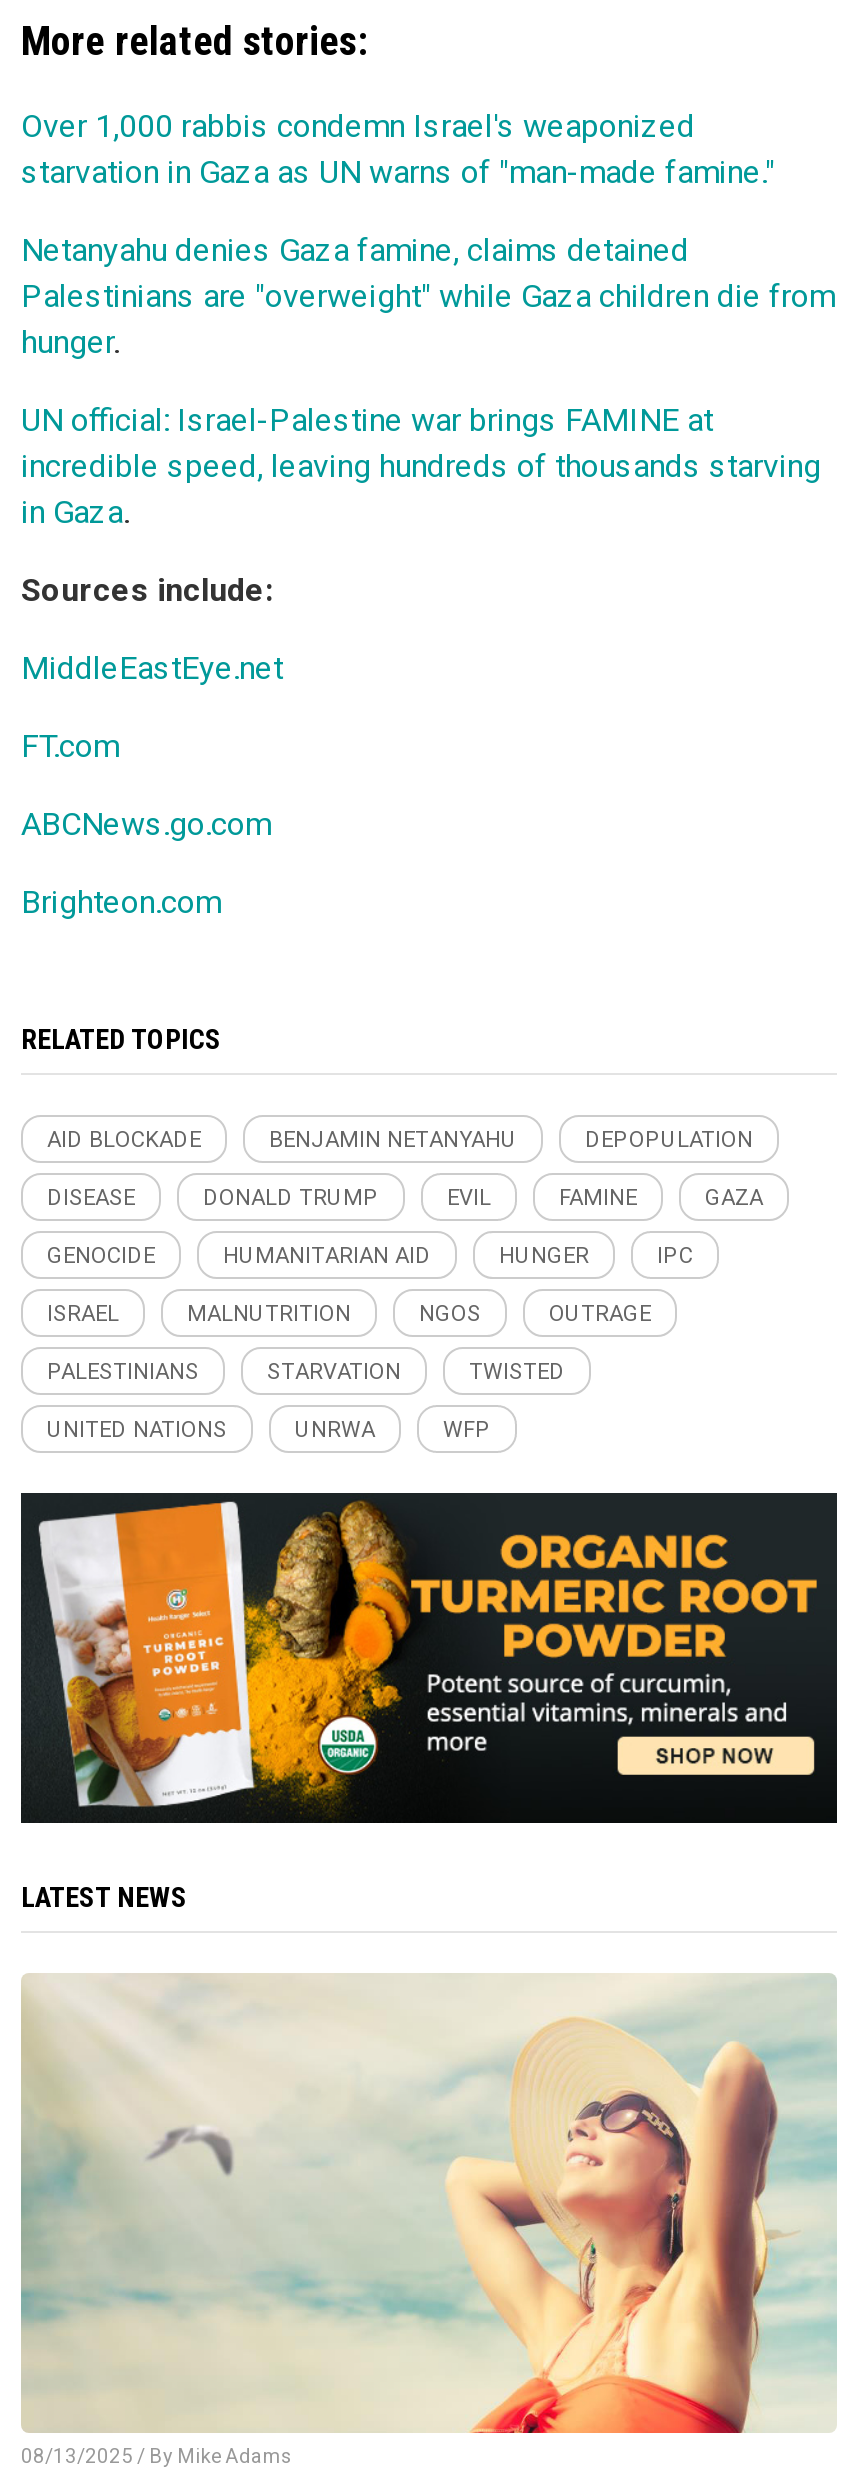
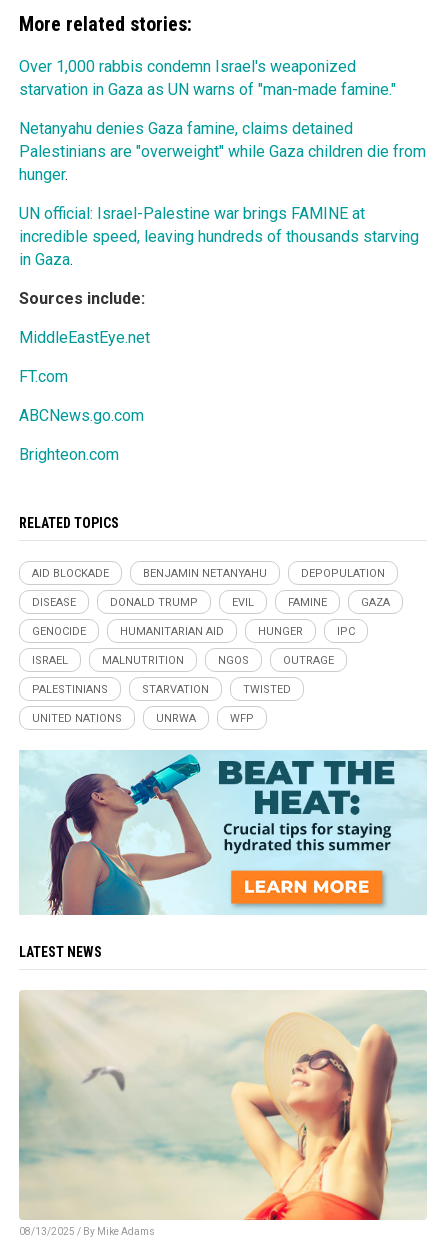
[19,1491,839,1825] [image] -> [19,750,427,916] [image]

